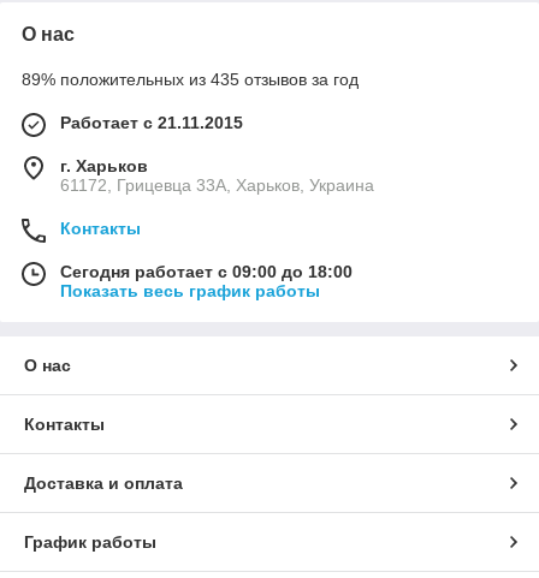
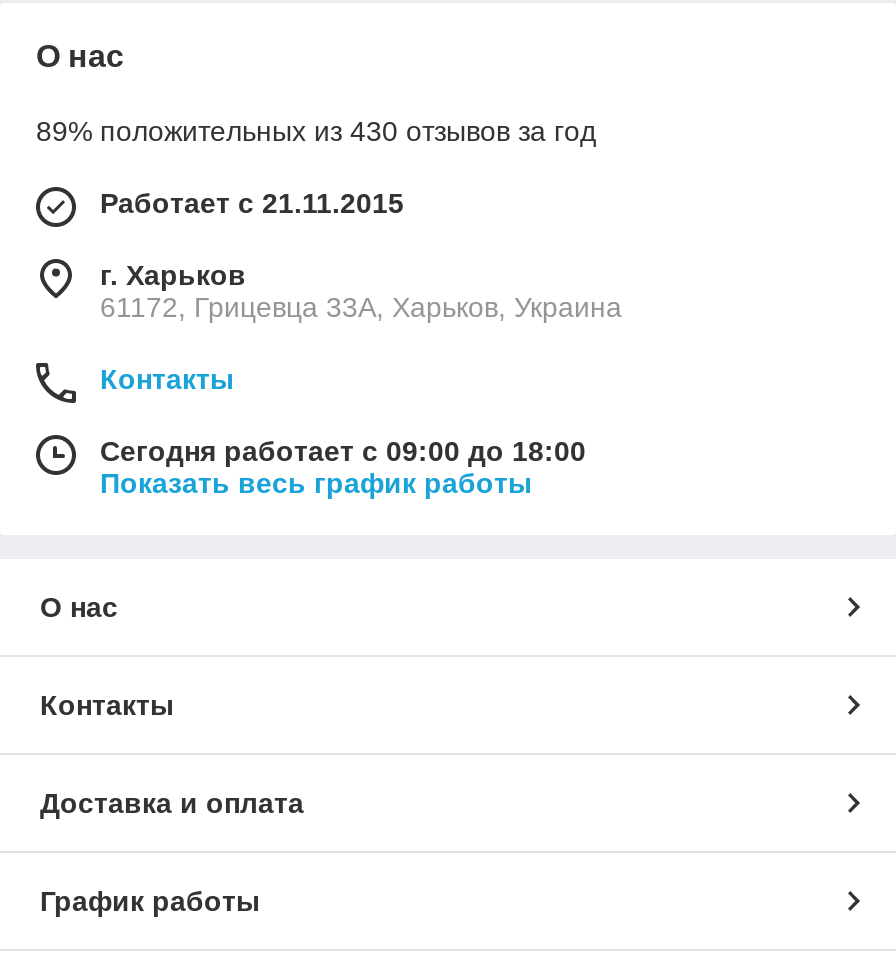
[22,70,359,90] 89% положительных из 435 отзывов за год -> [36,116,596,148] 89% положительных из 430 отзывов за год

